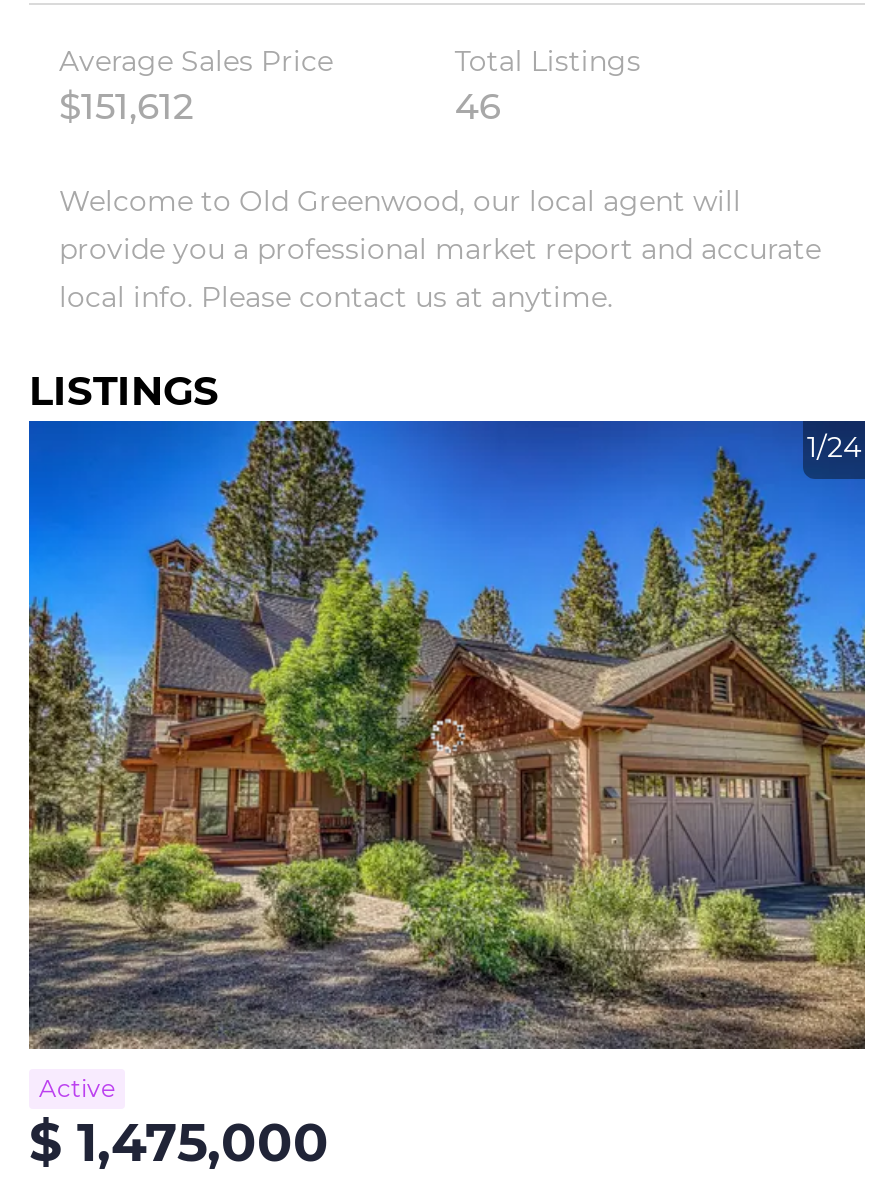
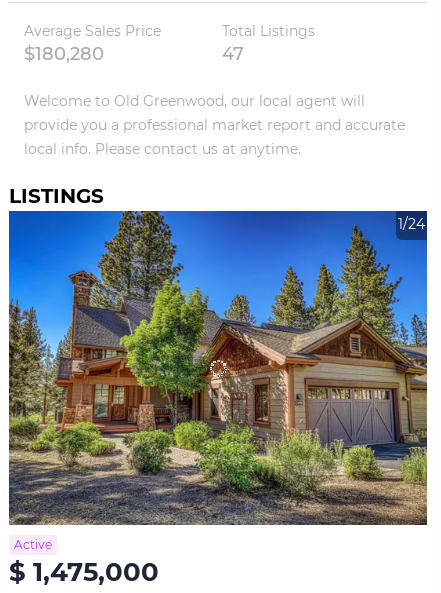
[59,85,193,129] $151,612 -> [24,43,104,65] $180,280
[455,85,501,129] 46 -> [222,43,244,65] 47

